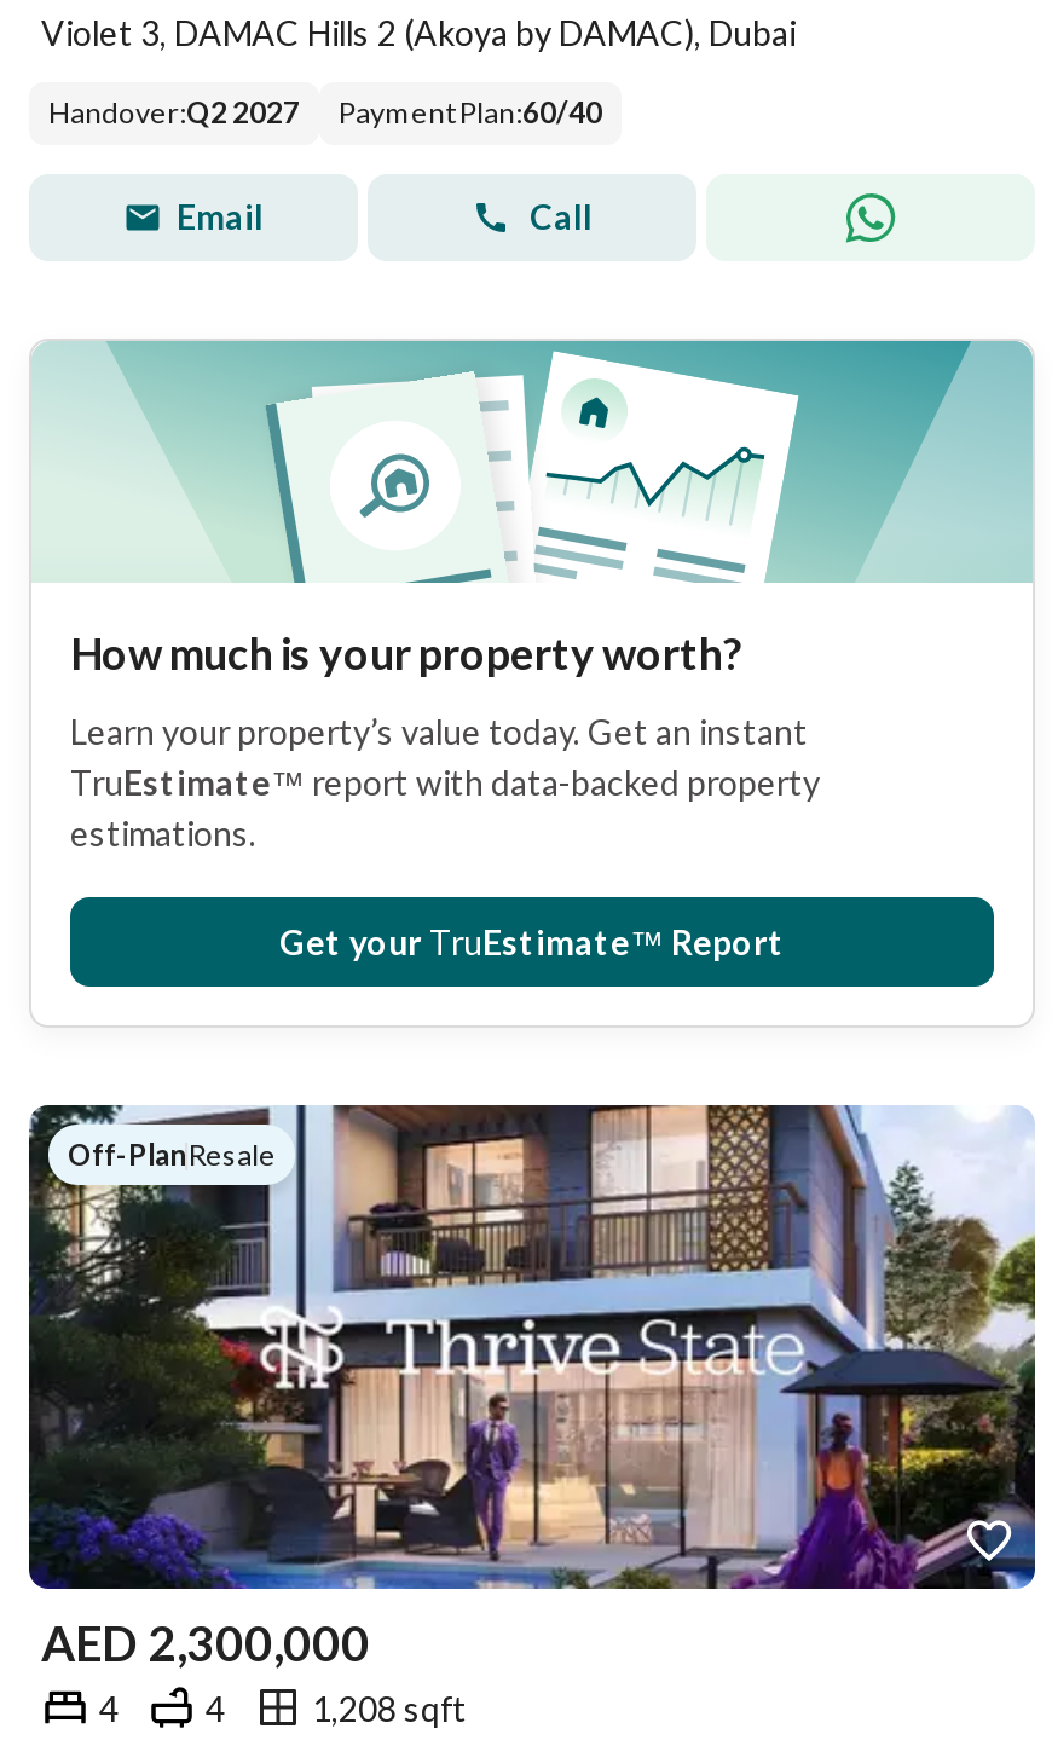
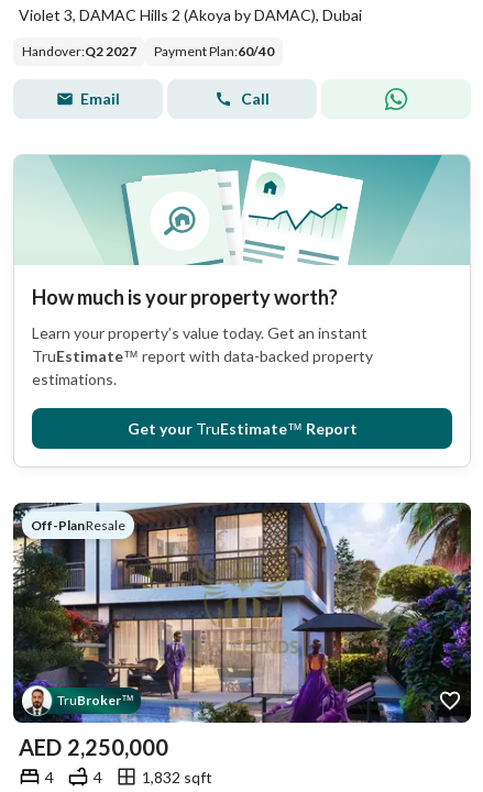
[27,1103,1037,1671] [image] | AED 2,300,000 -> [12,502,472,760] [image] | TruBroker™ | AED 2,250,000
[312,1687,467,1728] 1,208 sqft -> [142,767,212,786] 1,832 sqft

